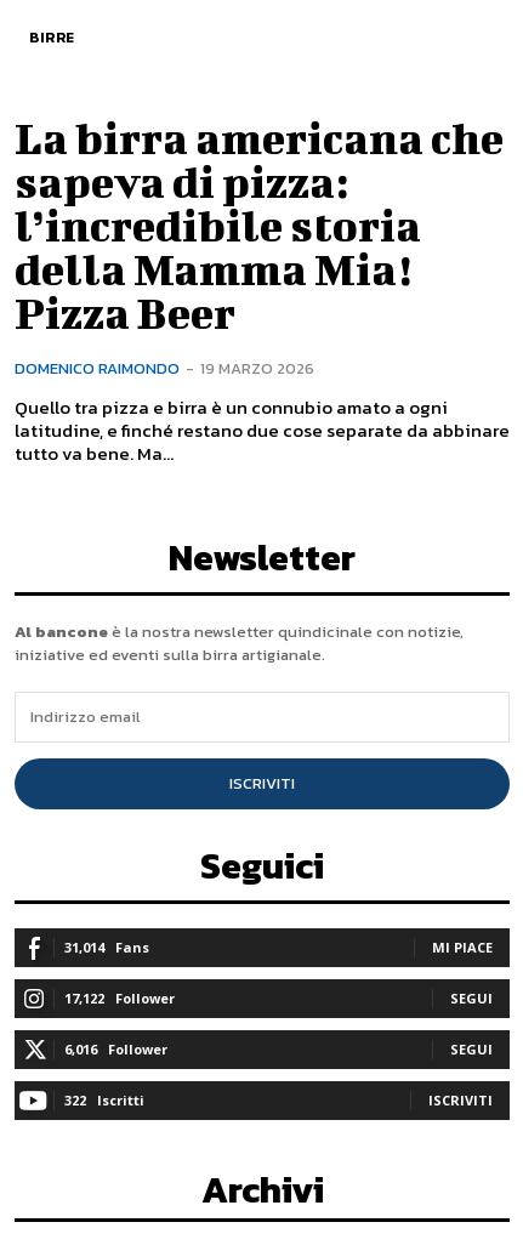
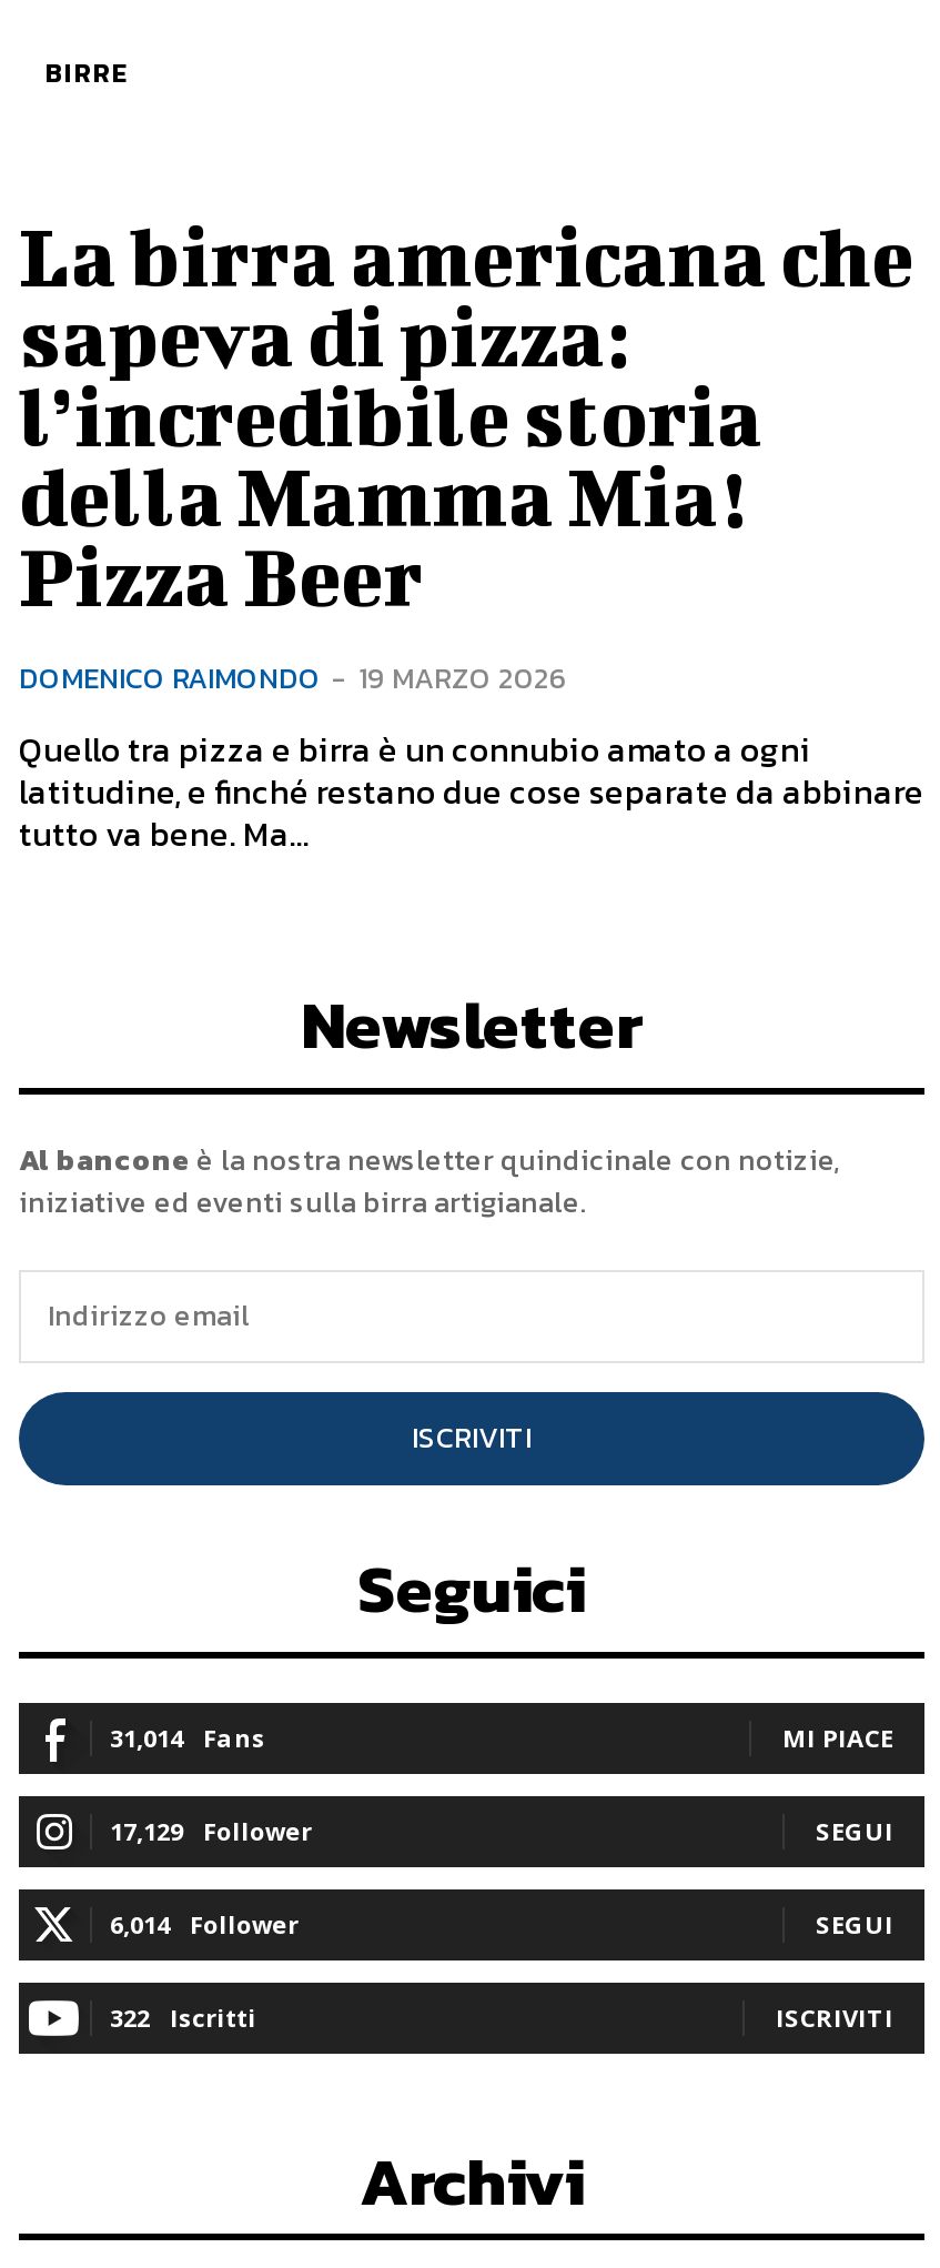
[64,989,175,1007] 17,122 Follower -> [110,1813,312,1847] 17,129 Follower
[64,1040,167,1058] 6,016 Follower -> [110,1907,299,1940] 6,014 Follower

